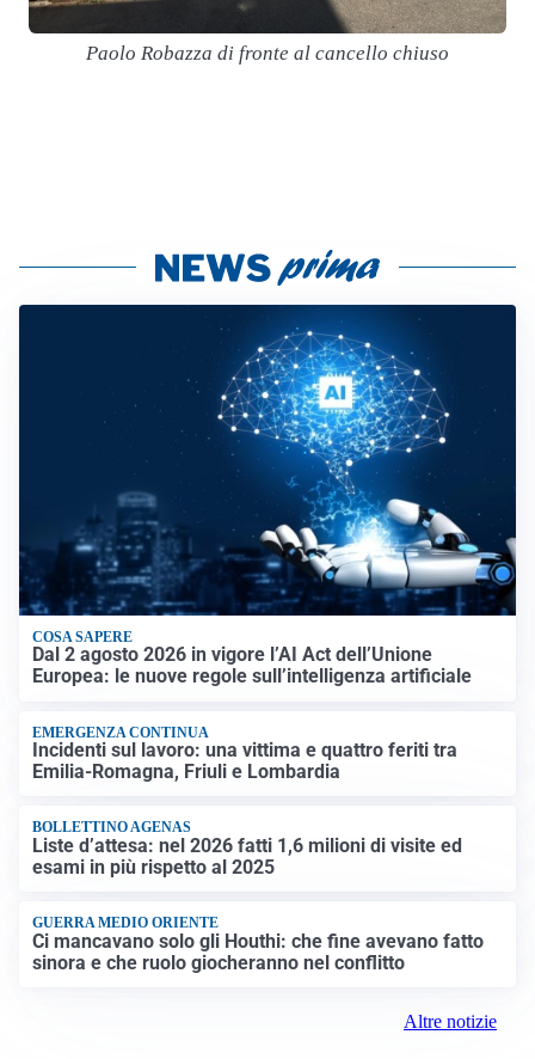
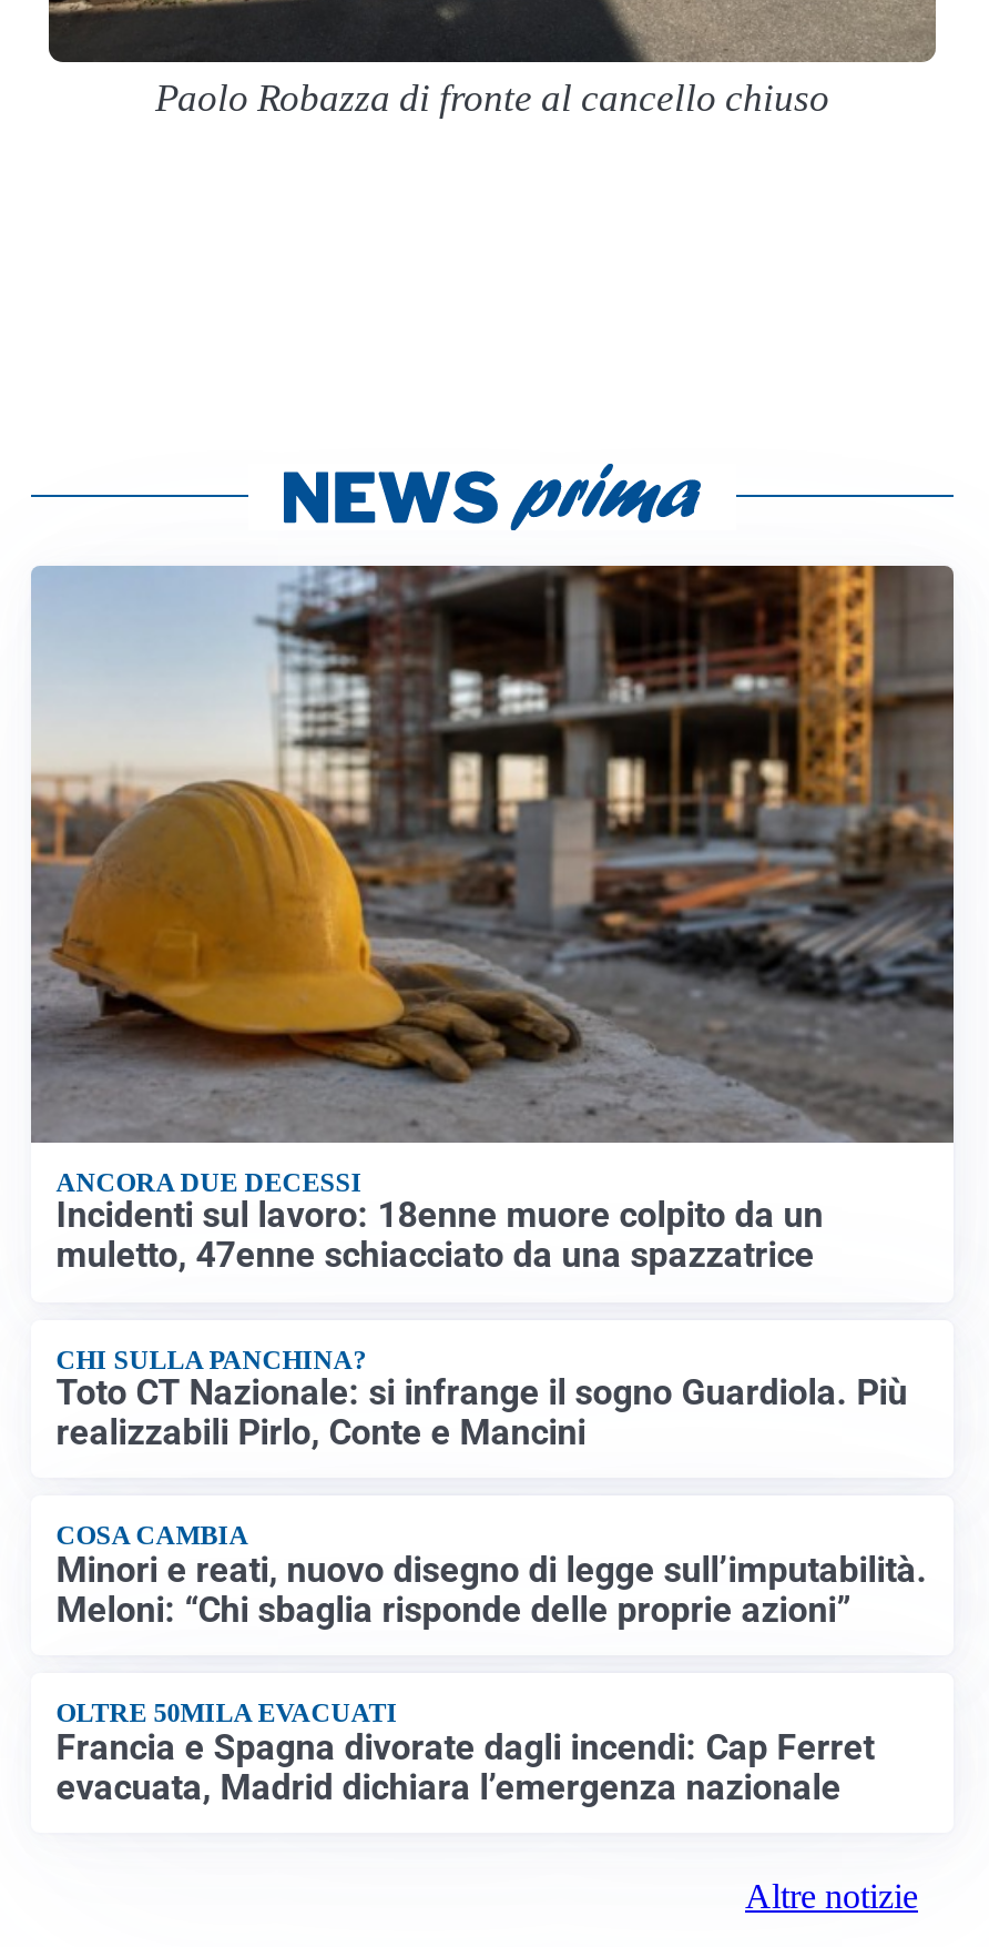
[18,304,517,688] [image] | COSA SAPERE | Dal 2 agosto 2026 in vigore l’AI Act dell’Unione | Europea: le nuove regole sull’intelligenza artificiale -> [29,564,956,1277] [image] | ANCORA DUE DECESSI | Incidenti sul lavoro: 18enne muore colpito da un | muletto, 47enne schiacciato da una spazzatrice
[32,724,458,783] EMERGENZA CONTINUA | Incidenti sul lavoro: una vittima e quattro feriti tra | Emilia-Romagna, Friuli e Lombardia -> [56,1344,907,1454] CHI SULLA PANCHINA? | Toto CT Nazionale: si infrange il sogno Guardiola. Più | realizzabili Pirlo, Conte e Mancini
[32,819,462,878] BOLLETTINO AGENAS | Liste d’attesa: nel 2026 fatti 1,6 milioni di visite ed | esami in più rispetto al 2025 -> [56,1521,927,1631] COSA CAMBIA | Minori e reati, nuovo disegno di legge sull’imputabilità. | Meloni: “Chi sbaglia risponde delle proprie azioni”
[32,915,484,974] GUERRA MEDIO ORIENTE | Ci mancavano solo gli Houthi: che fine avevano fatto | sinora e che ruolo giocheranno nel conflitto -> [56,1698,874,1807] OLTRE 50MILA EVACUATI | Francia e Spagna divorate dagli incendi: Cap Ferret | evacuata, Madrid dichiara l’emergenza nazionale

